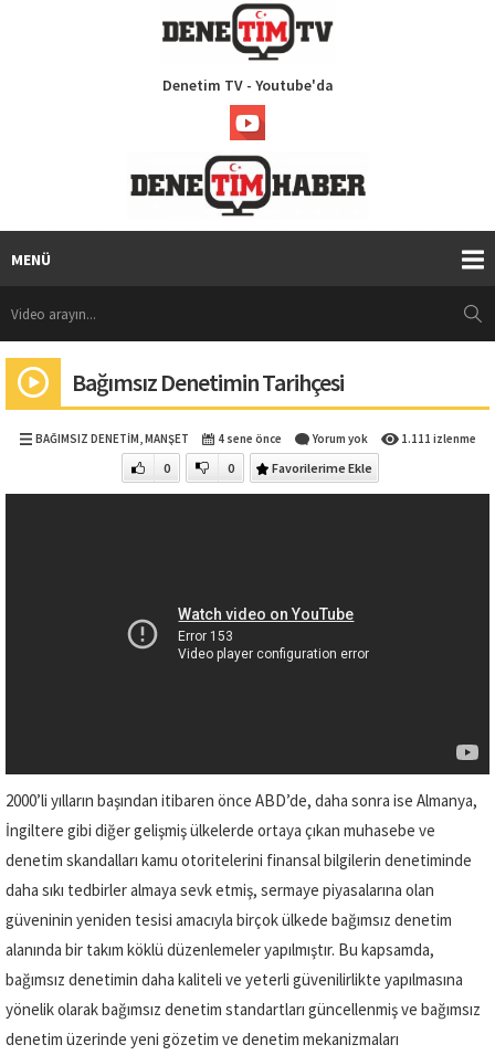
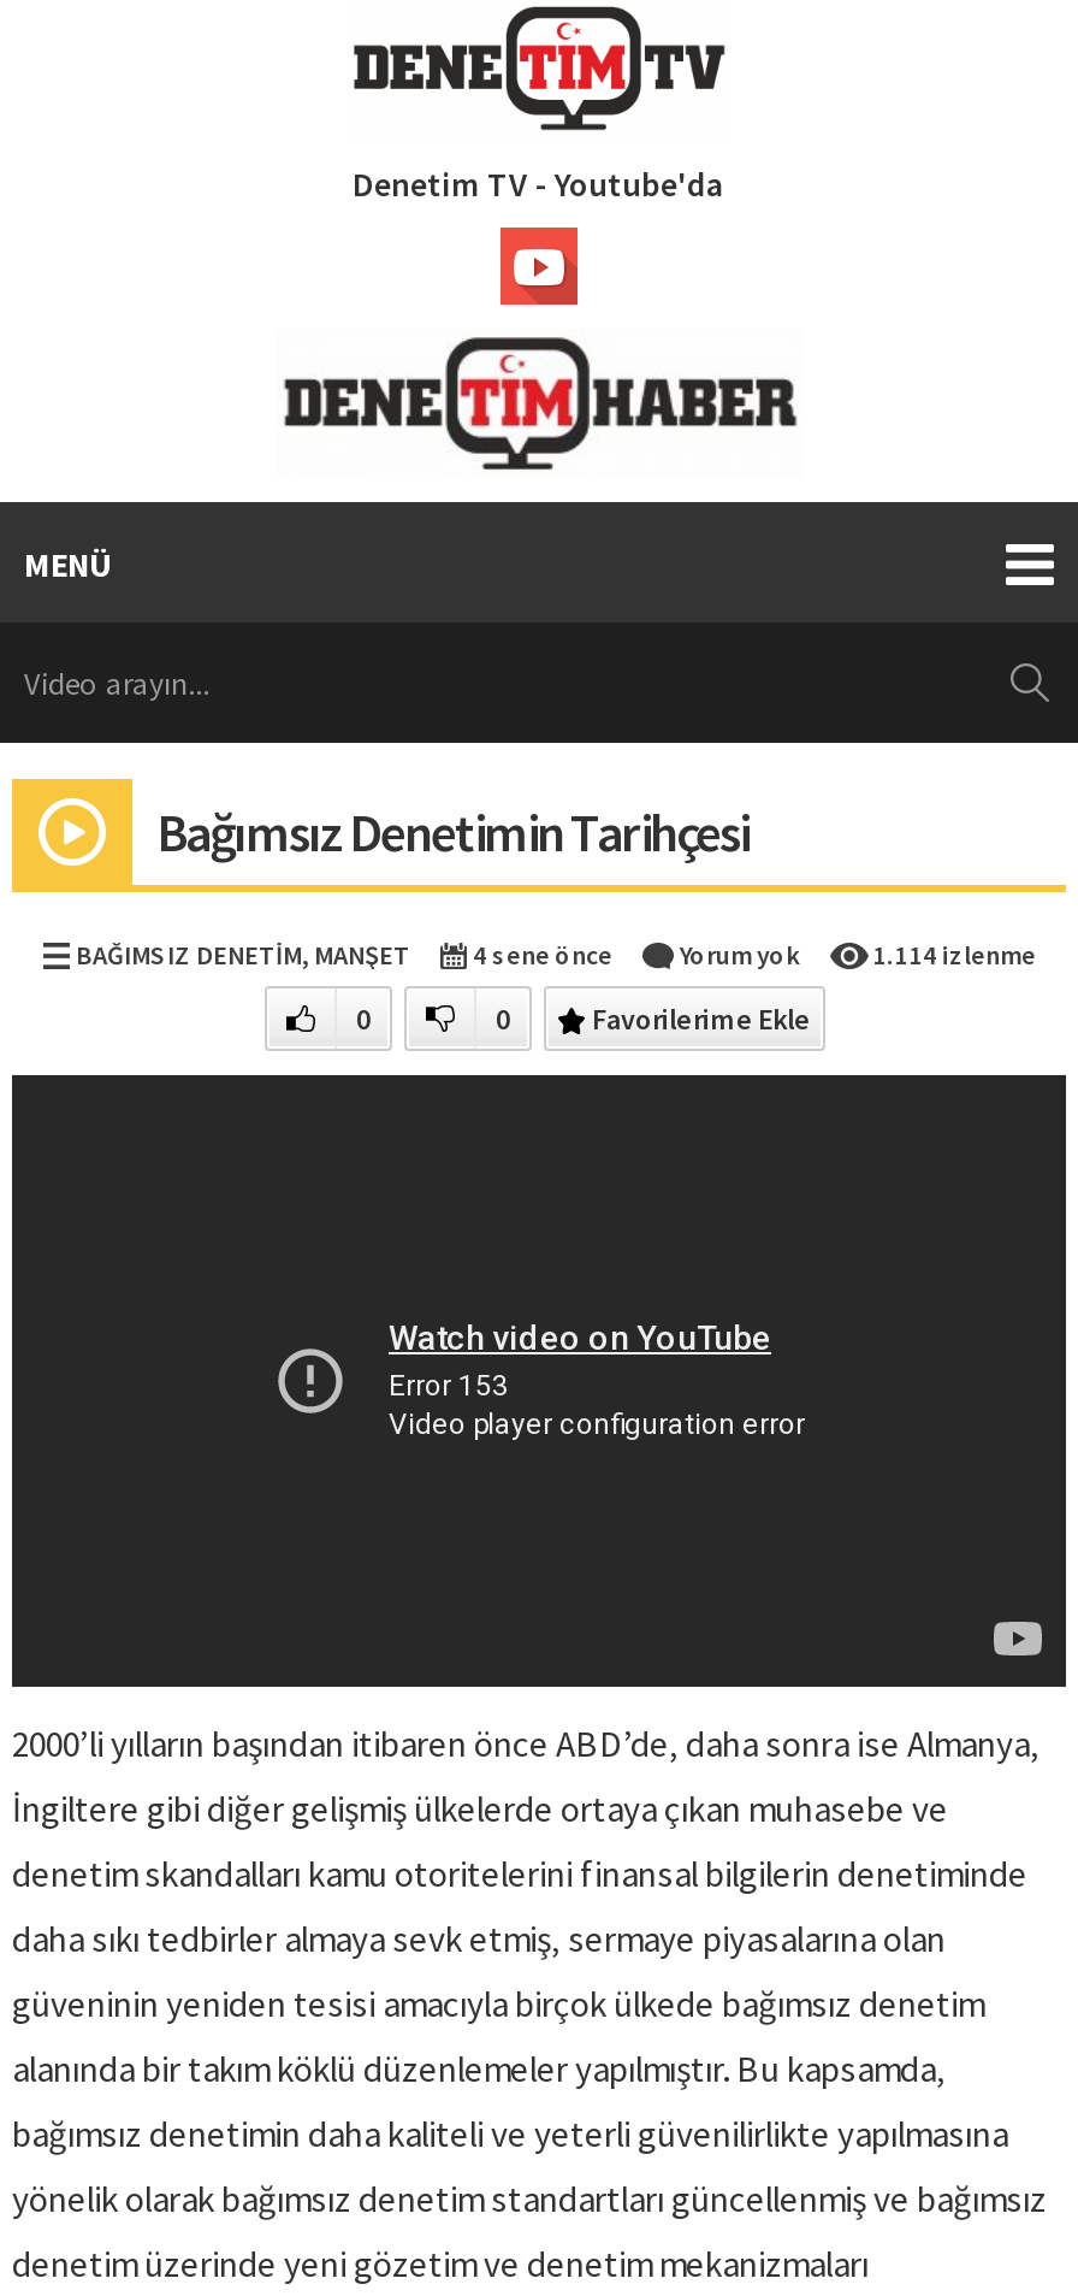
[35,431,476,446] BAĞIMSIZ DENETİM, MANŞET 4 sene önce Yorum yok 1.111 izlenme -> [76,938,1036,972] BAĞIMSIZ DENETİM, MANŞET 4 sene önce Yorum yok 1.114 izlenme

